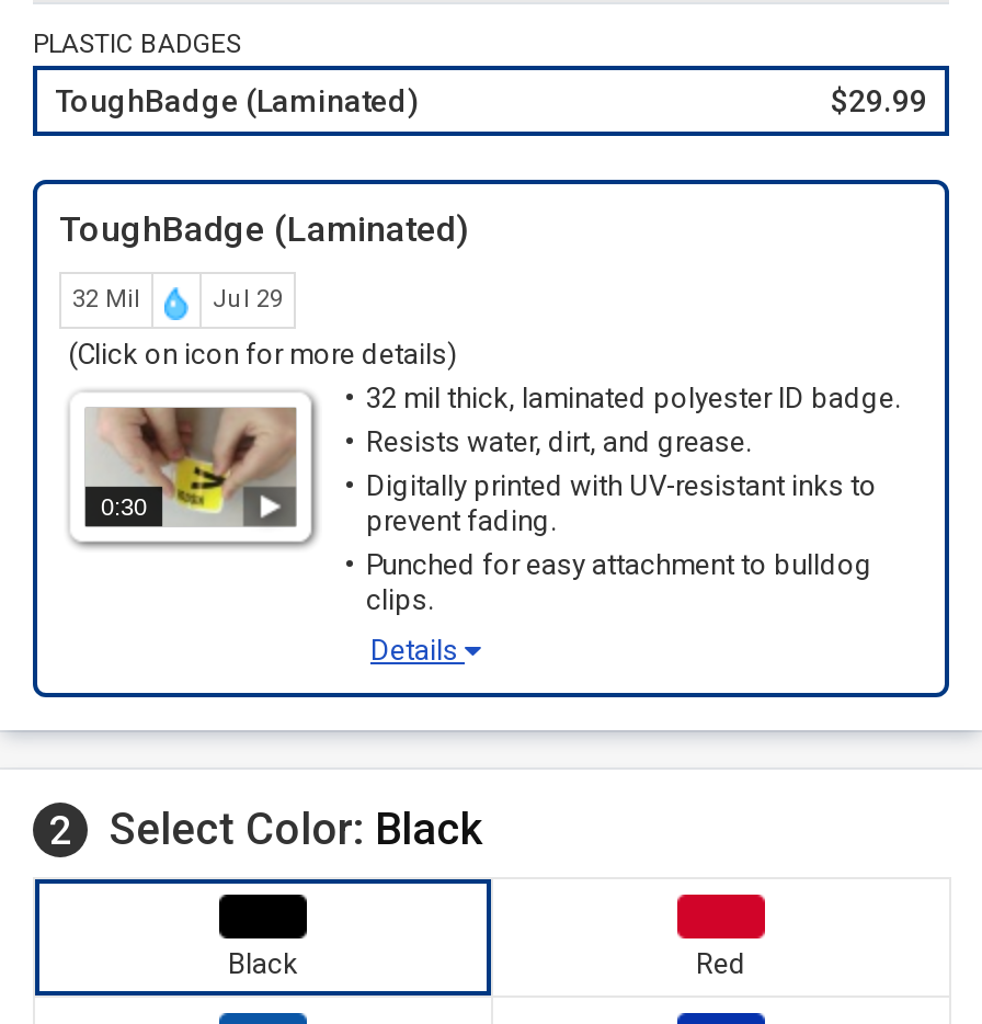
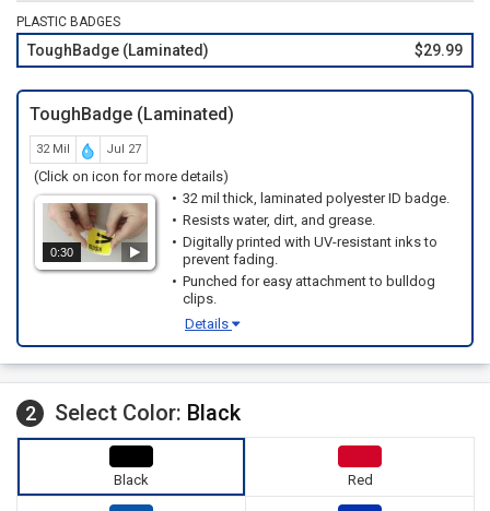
[213,285,283,314] Jul 29 -> [106,142,141,156] Jul 27

